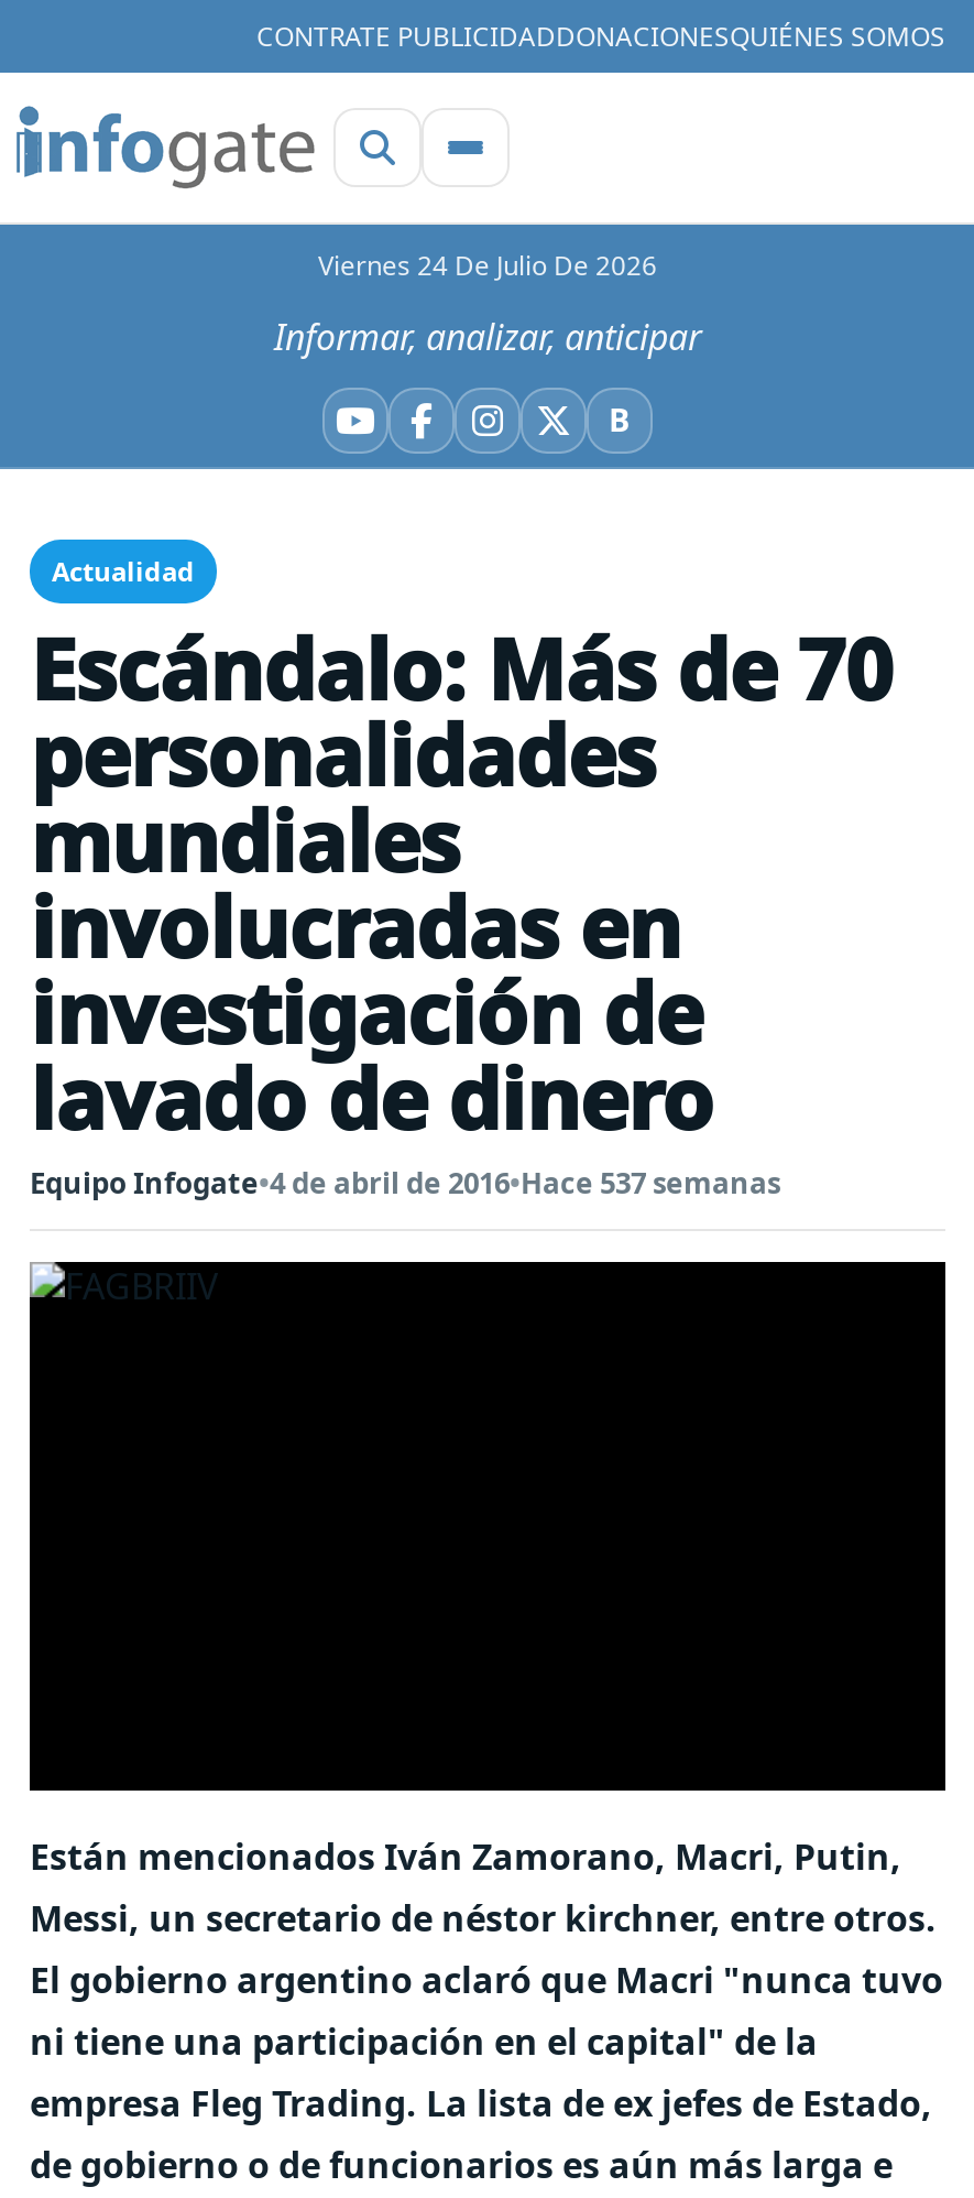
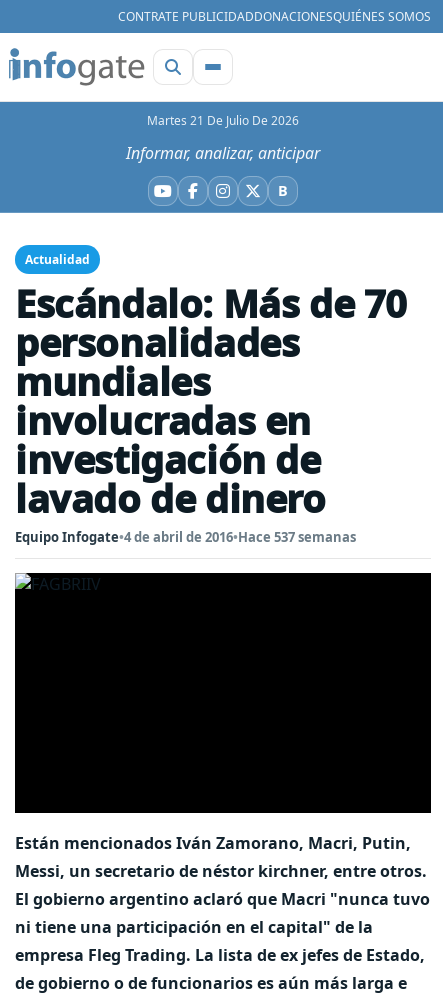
[318,247,657,284] Viernes 24 De Julio De 2026 -> [147,112,299,129] Martes 21 De Julio De 2026

